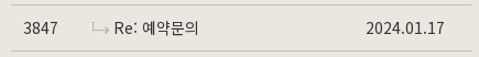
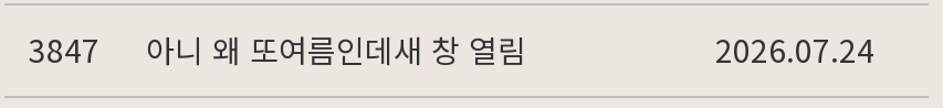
[113,16,444,38] Re: 예약문의 | 2024.01.17 -> [146,27,874,71] 아니 왜 또여름인데새 창 열림 | 2026.07.24

